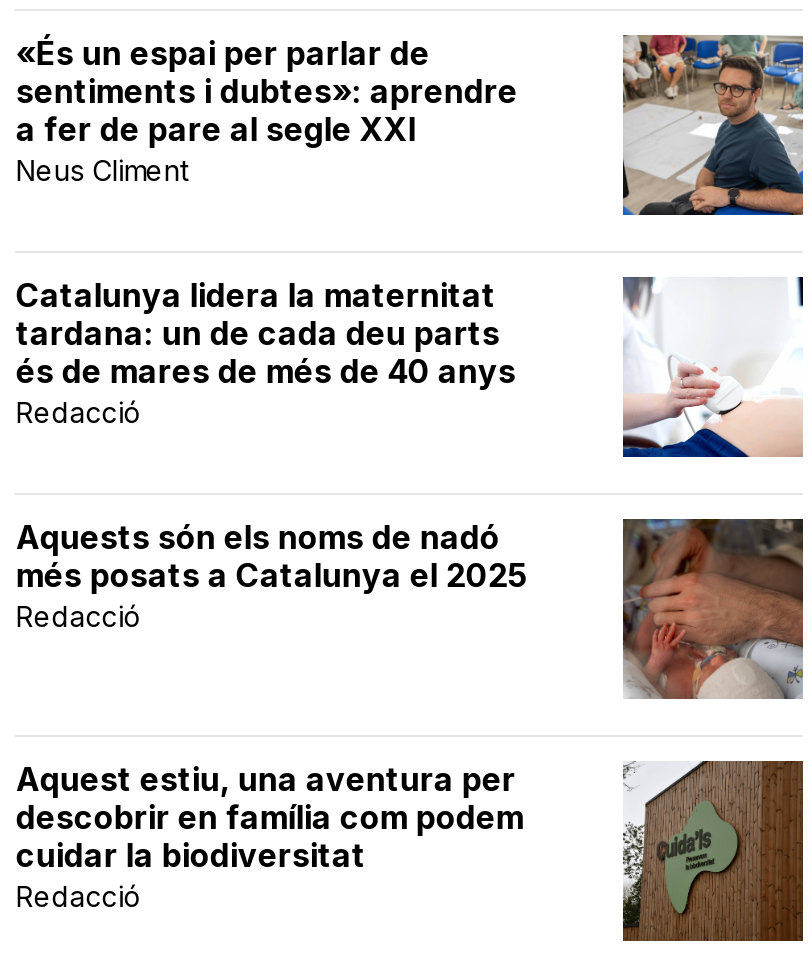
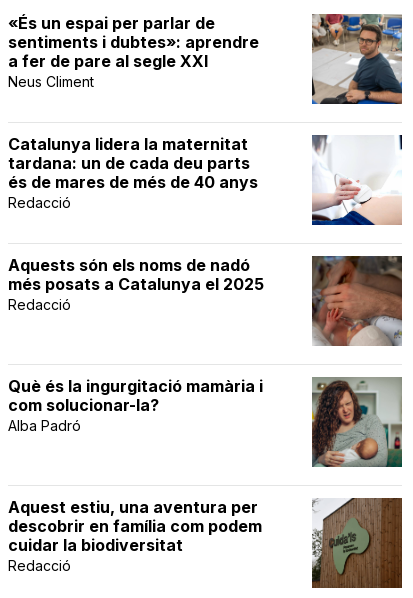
none -> [8,376,263,434] Què és la ingurgitació mamària i | com solucionar-la? | Alba Padró
none -> [311,377,402,467] [image]

